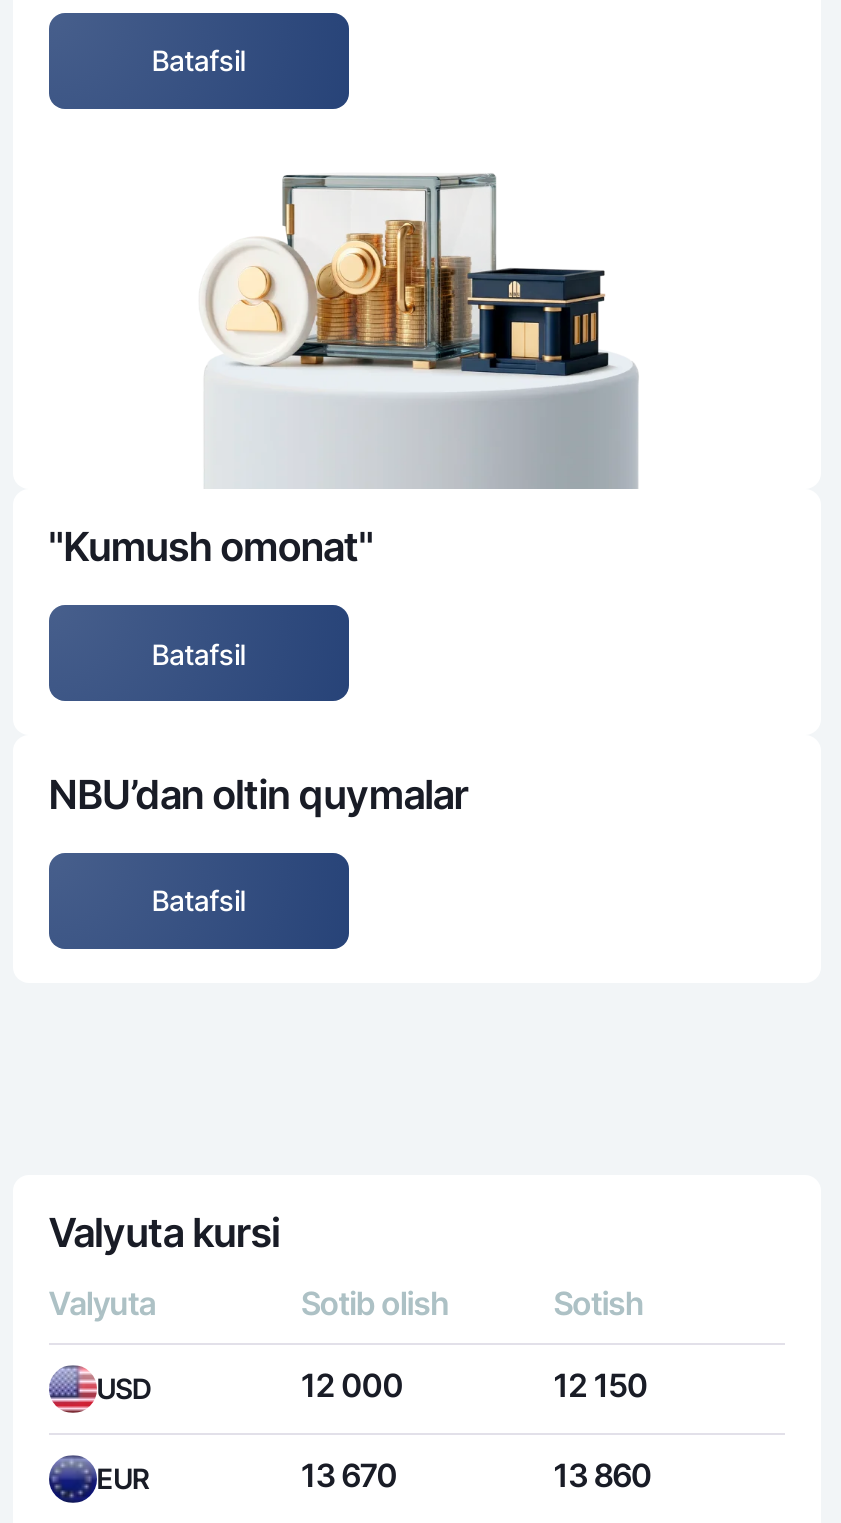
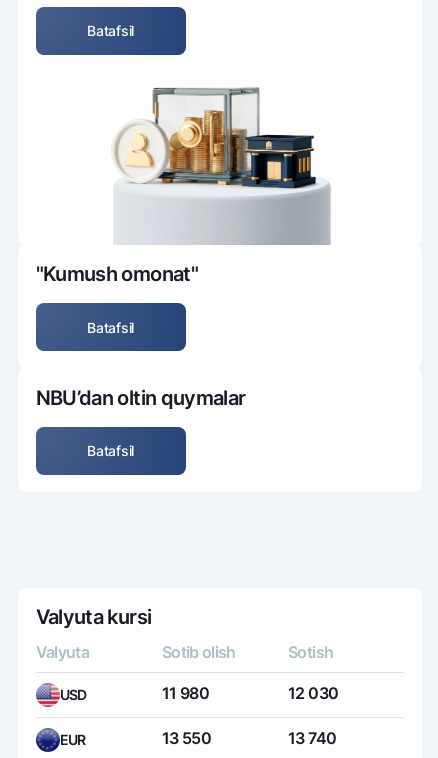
[301,1365,403,1405] 12 000 -> [162,683,209,703] 11 980
[553,1365,648,1405] 12 150 -> [288,683,338,703] 12 030
[301,1455,397,1495] 13 670 -> [162,728,211,748] 13 550
[553,1455,652,1495] 13 860 -> [288,728,336,748] 13 740

